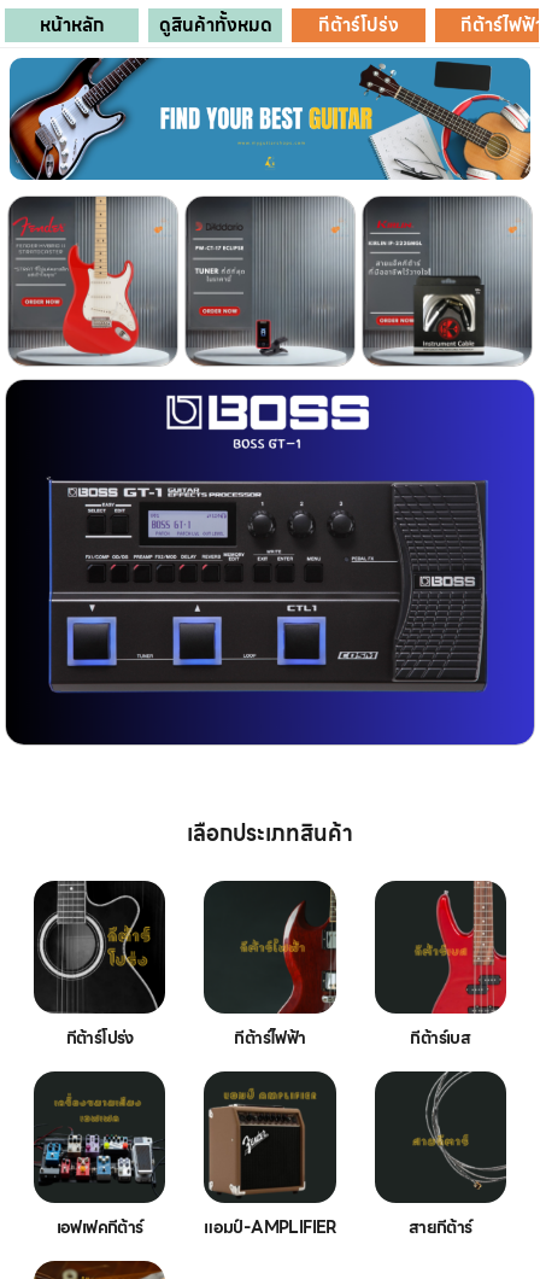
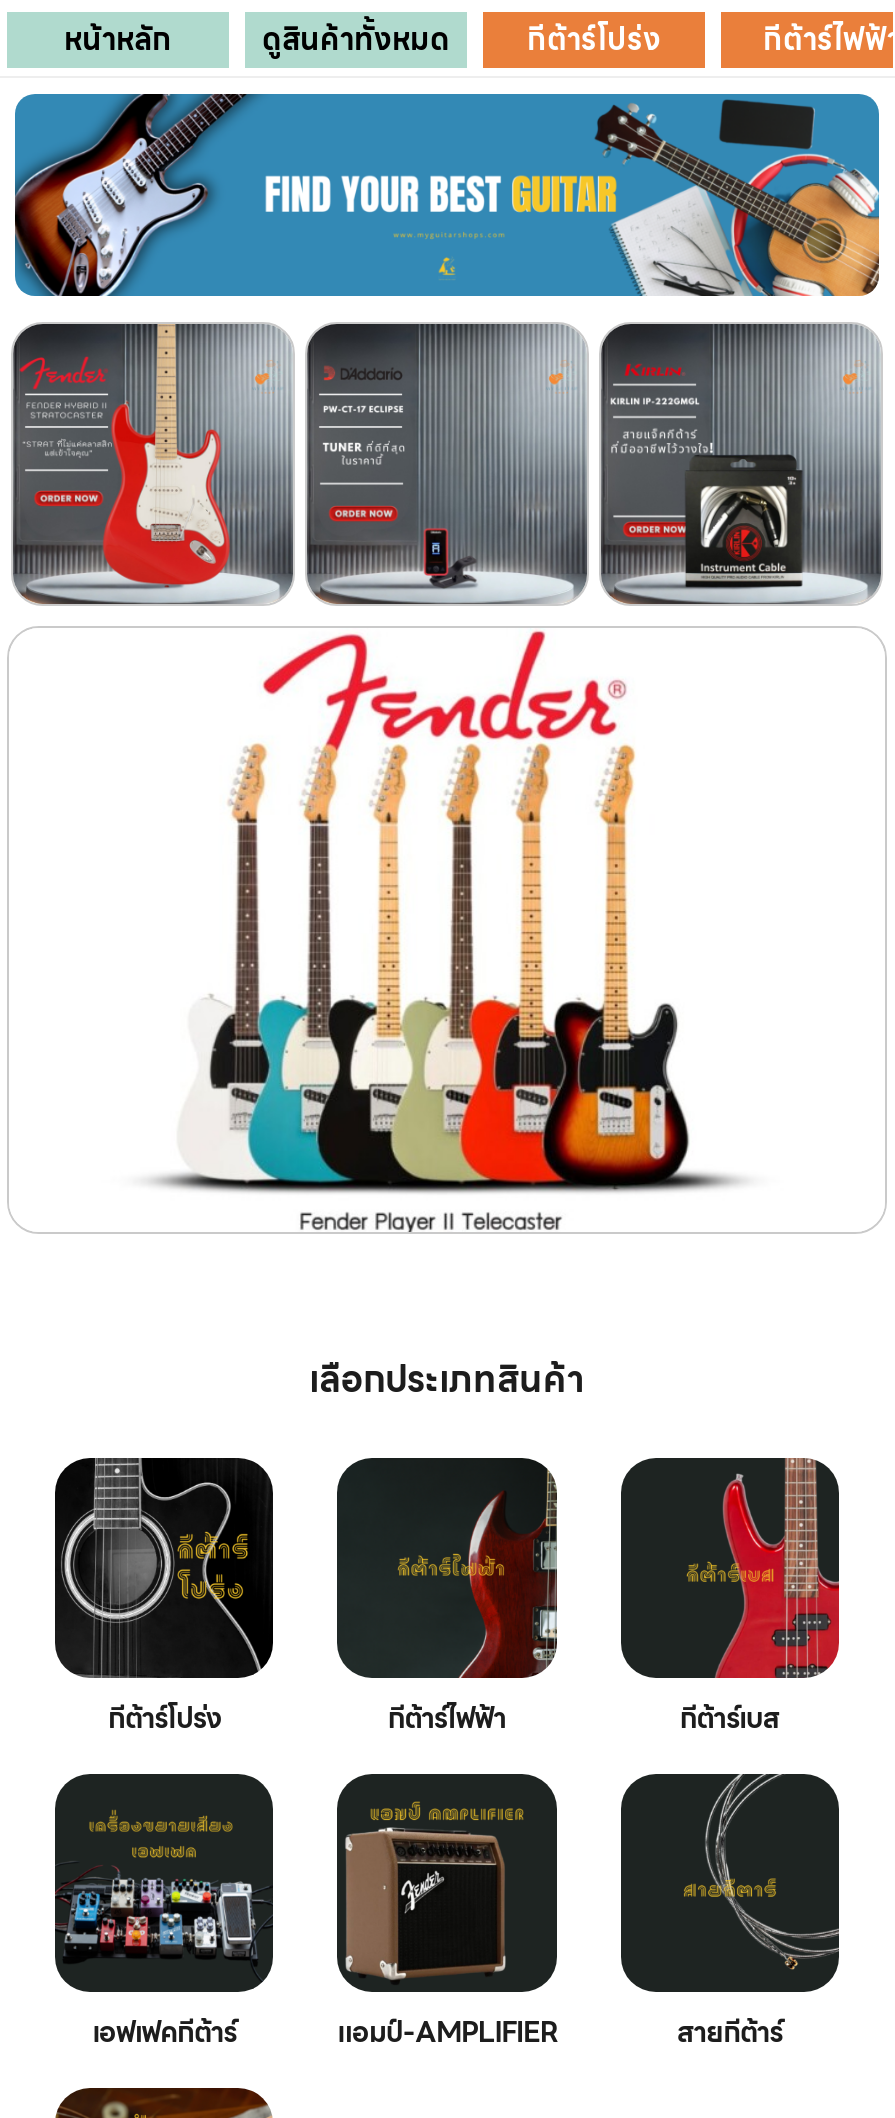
[5,379,535,746] [image] -> [9,628,885,1232] [image]

